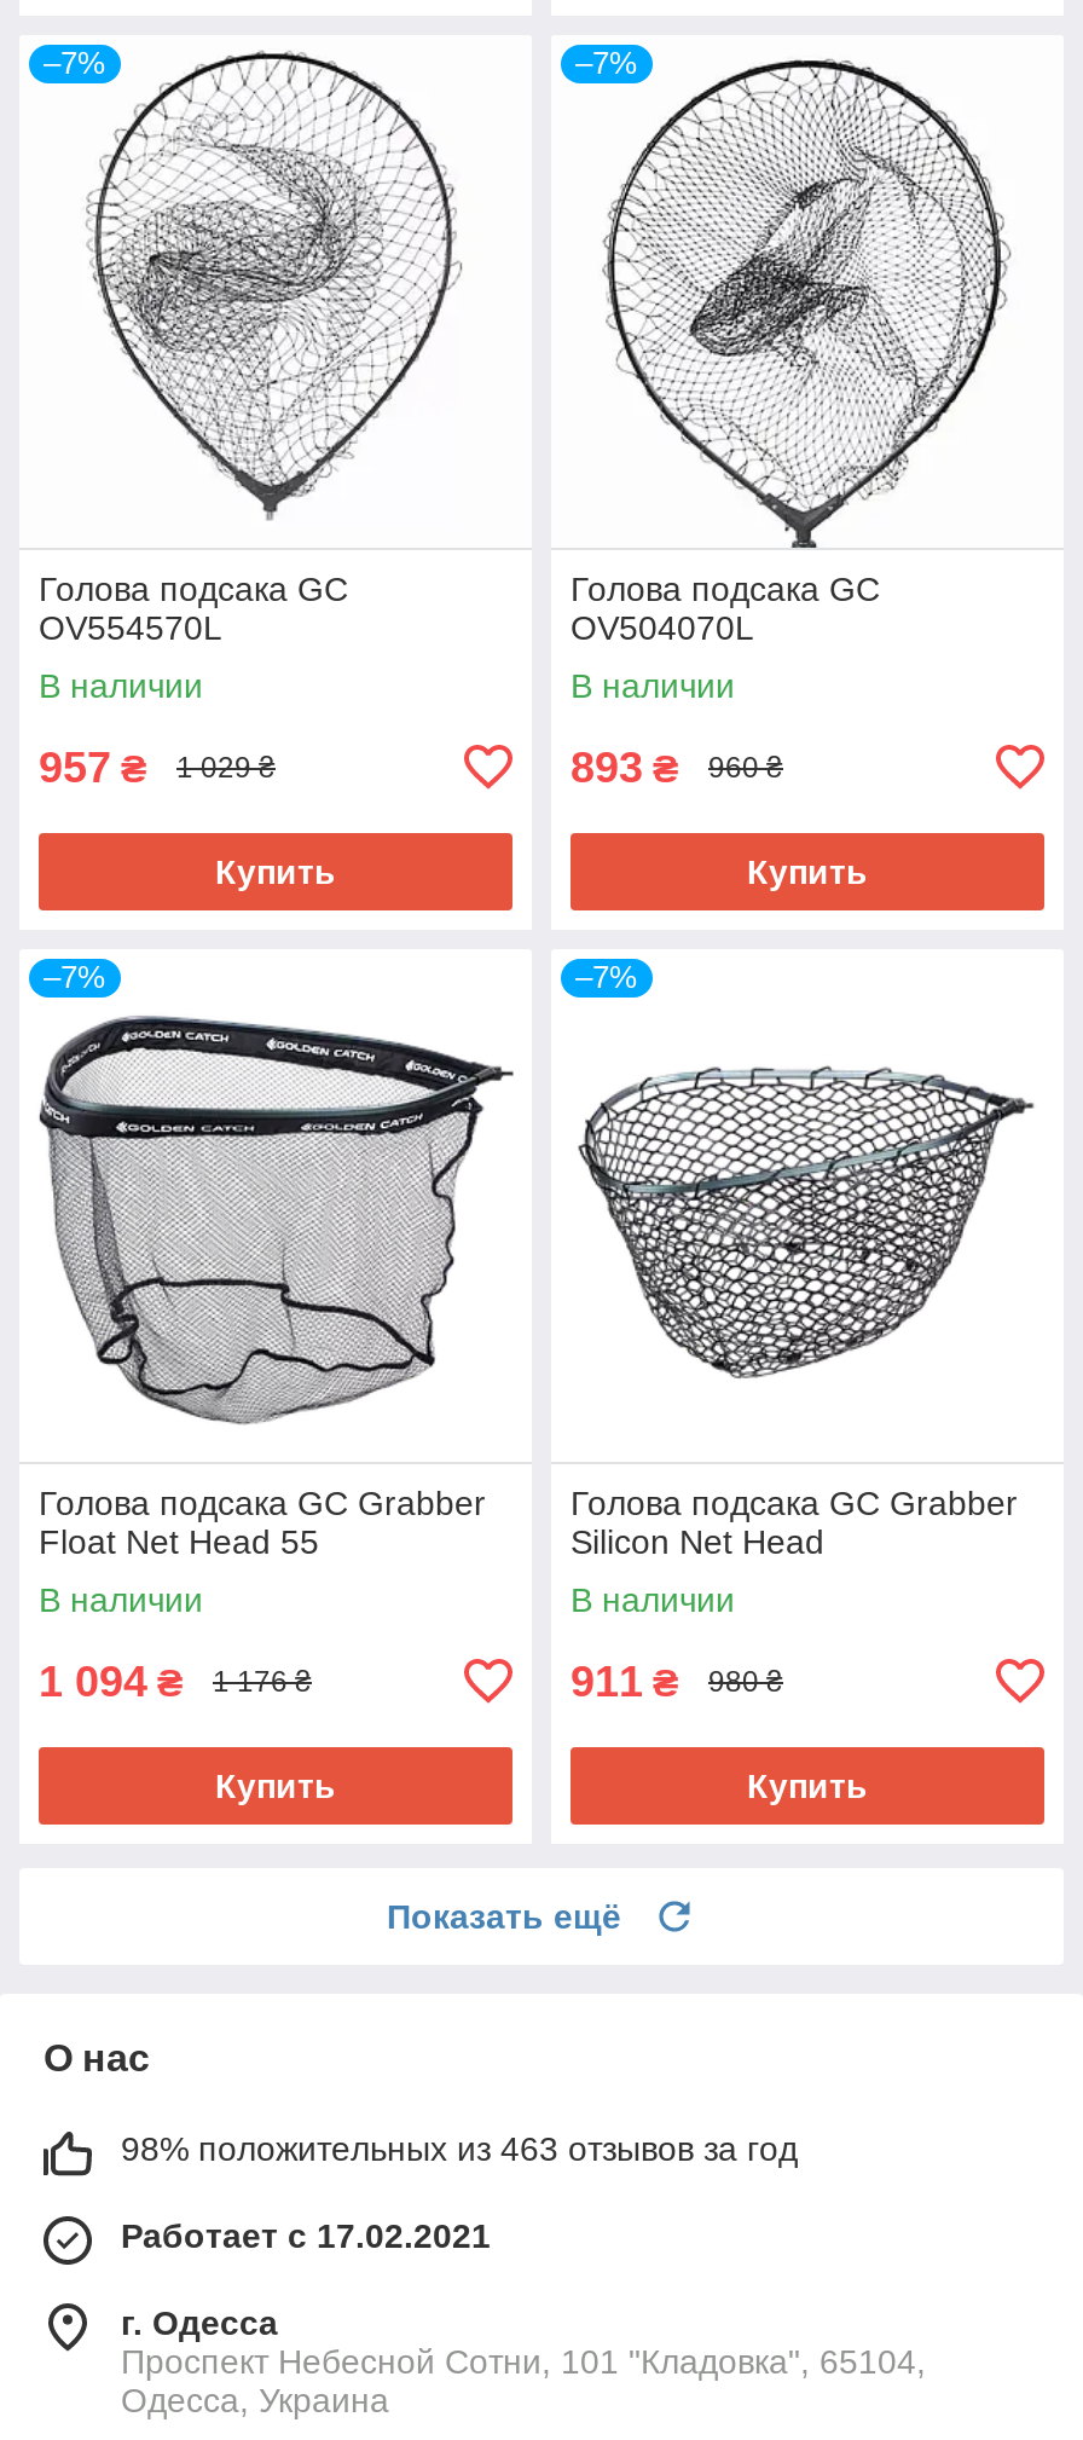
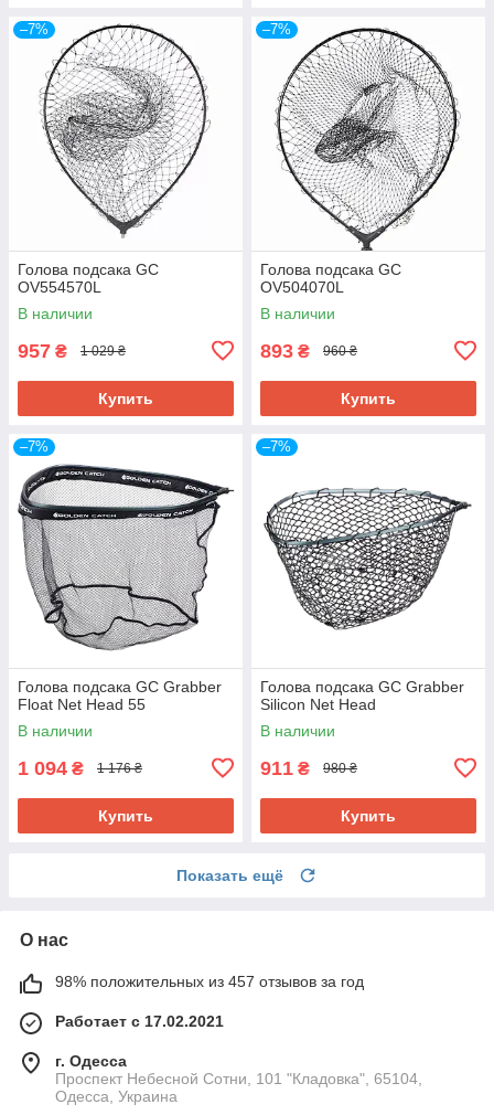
[121,2129,798,2167] 98% положительных из 463 отзывов за год -> [55,972,364,990] 98% положительных из 457 отзывов за год

